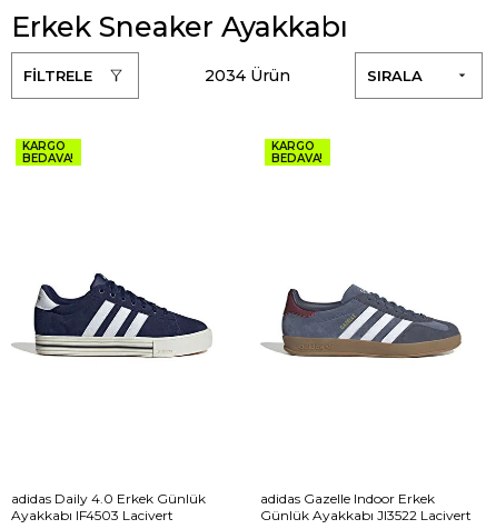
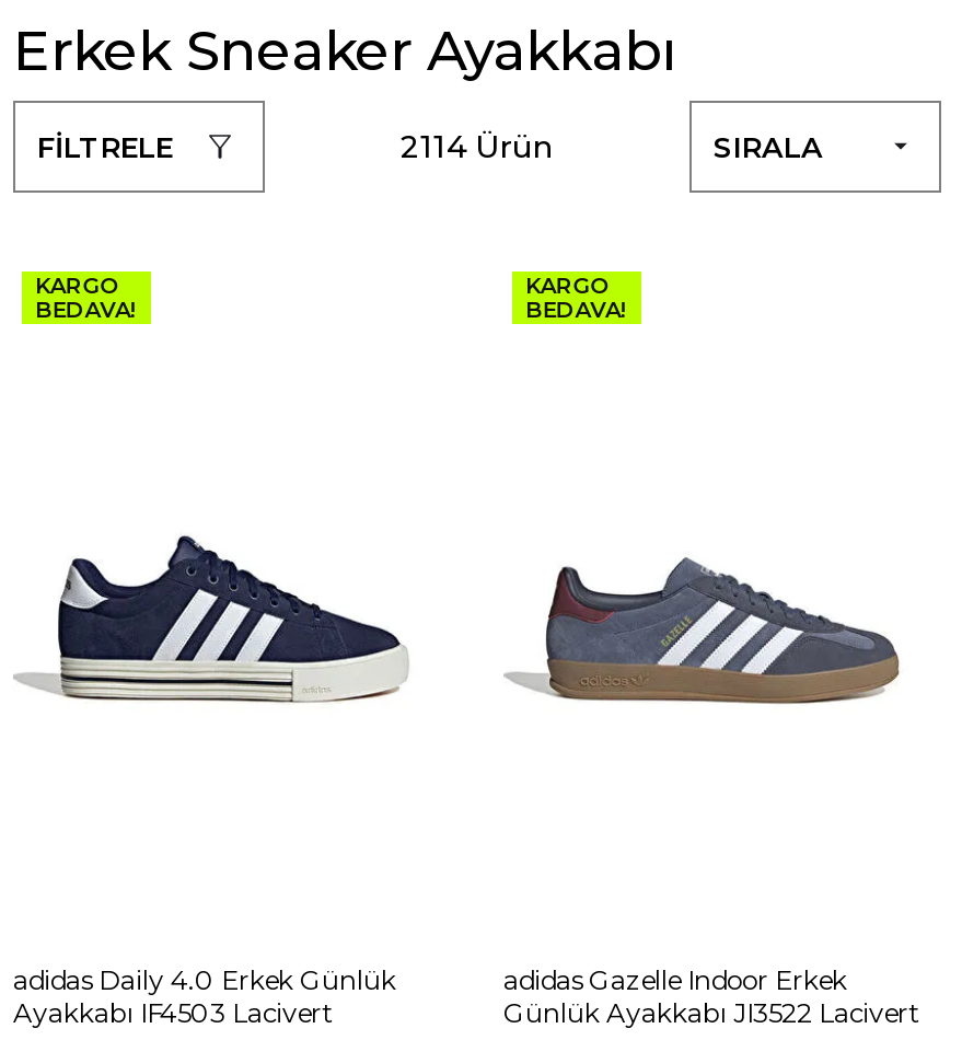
[204,65,290,85] 2034 Ürün -> [401,126,554,165] 2114 Ürün

